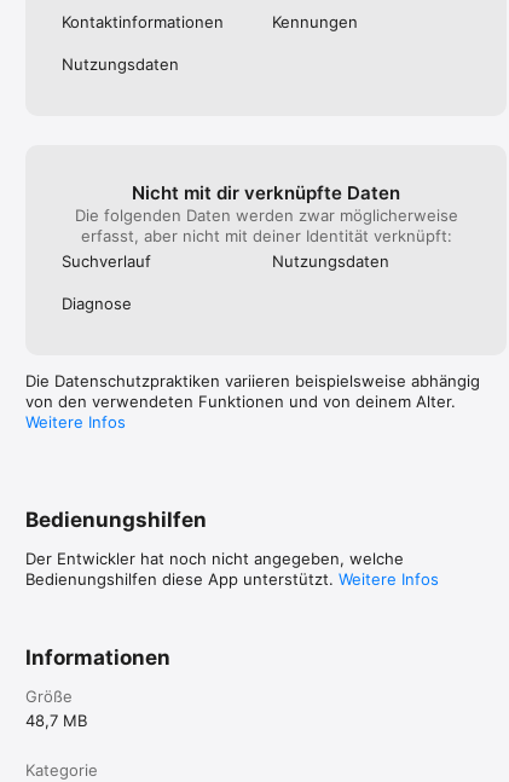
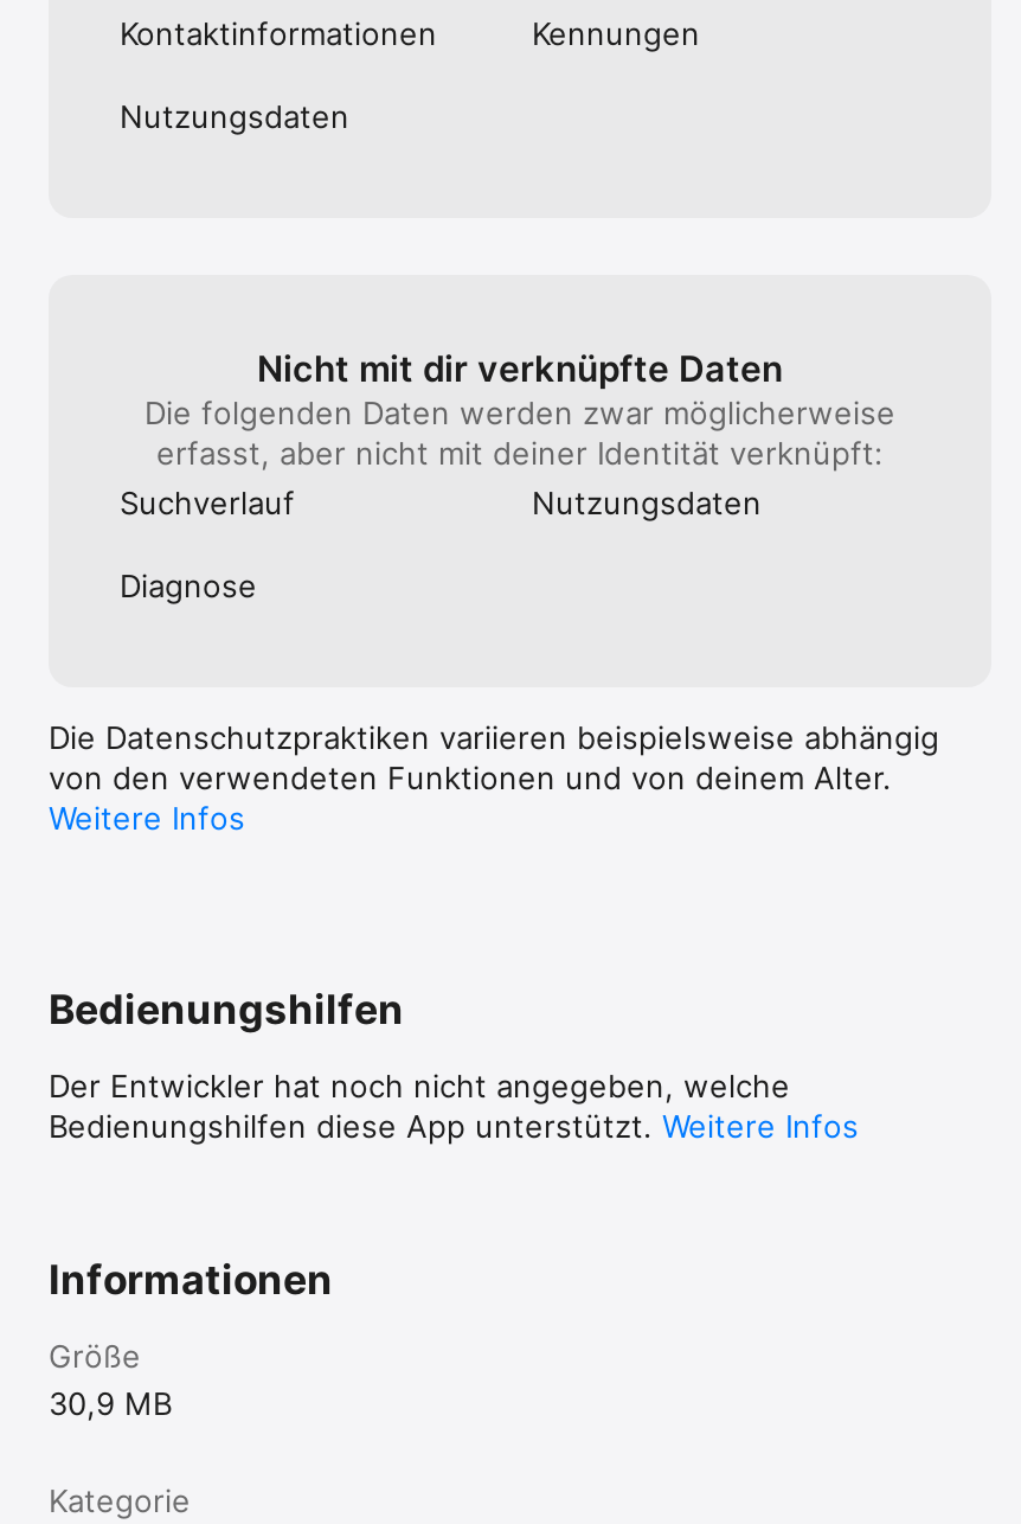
[25,710,87,730] 48,7 MB -> [49,1384,172,1422] 30,9 MB

